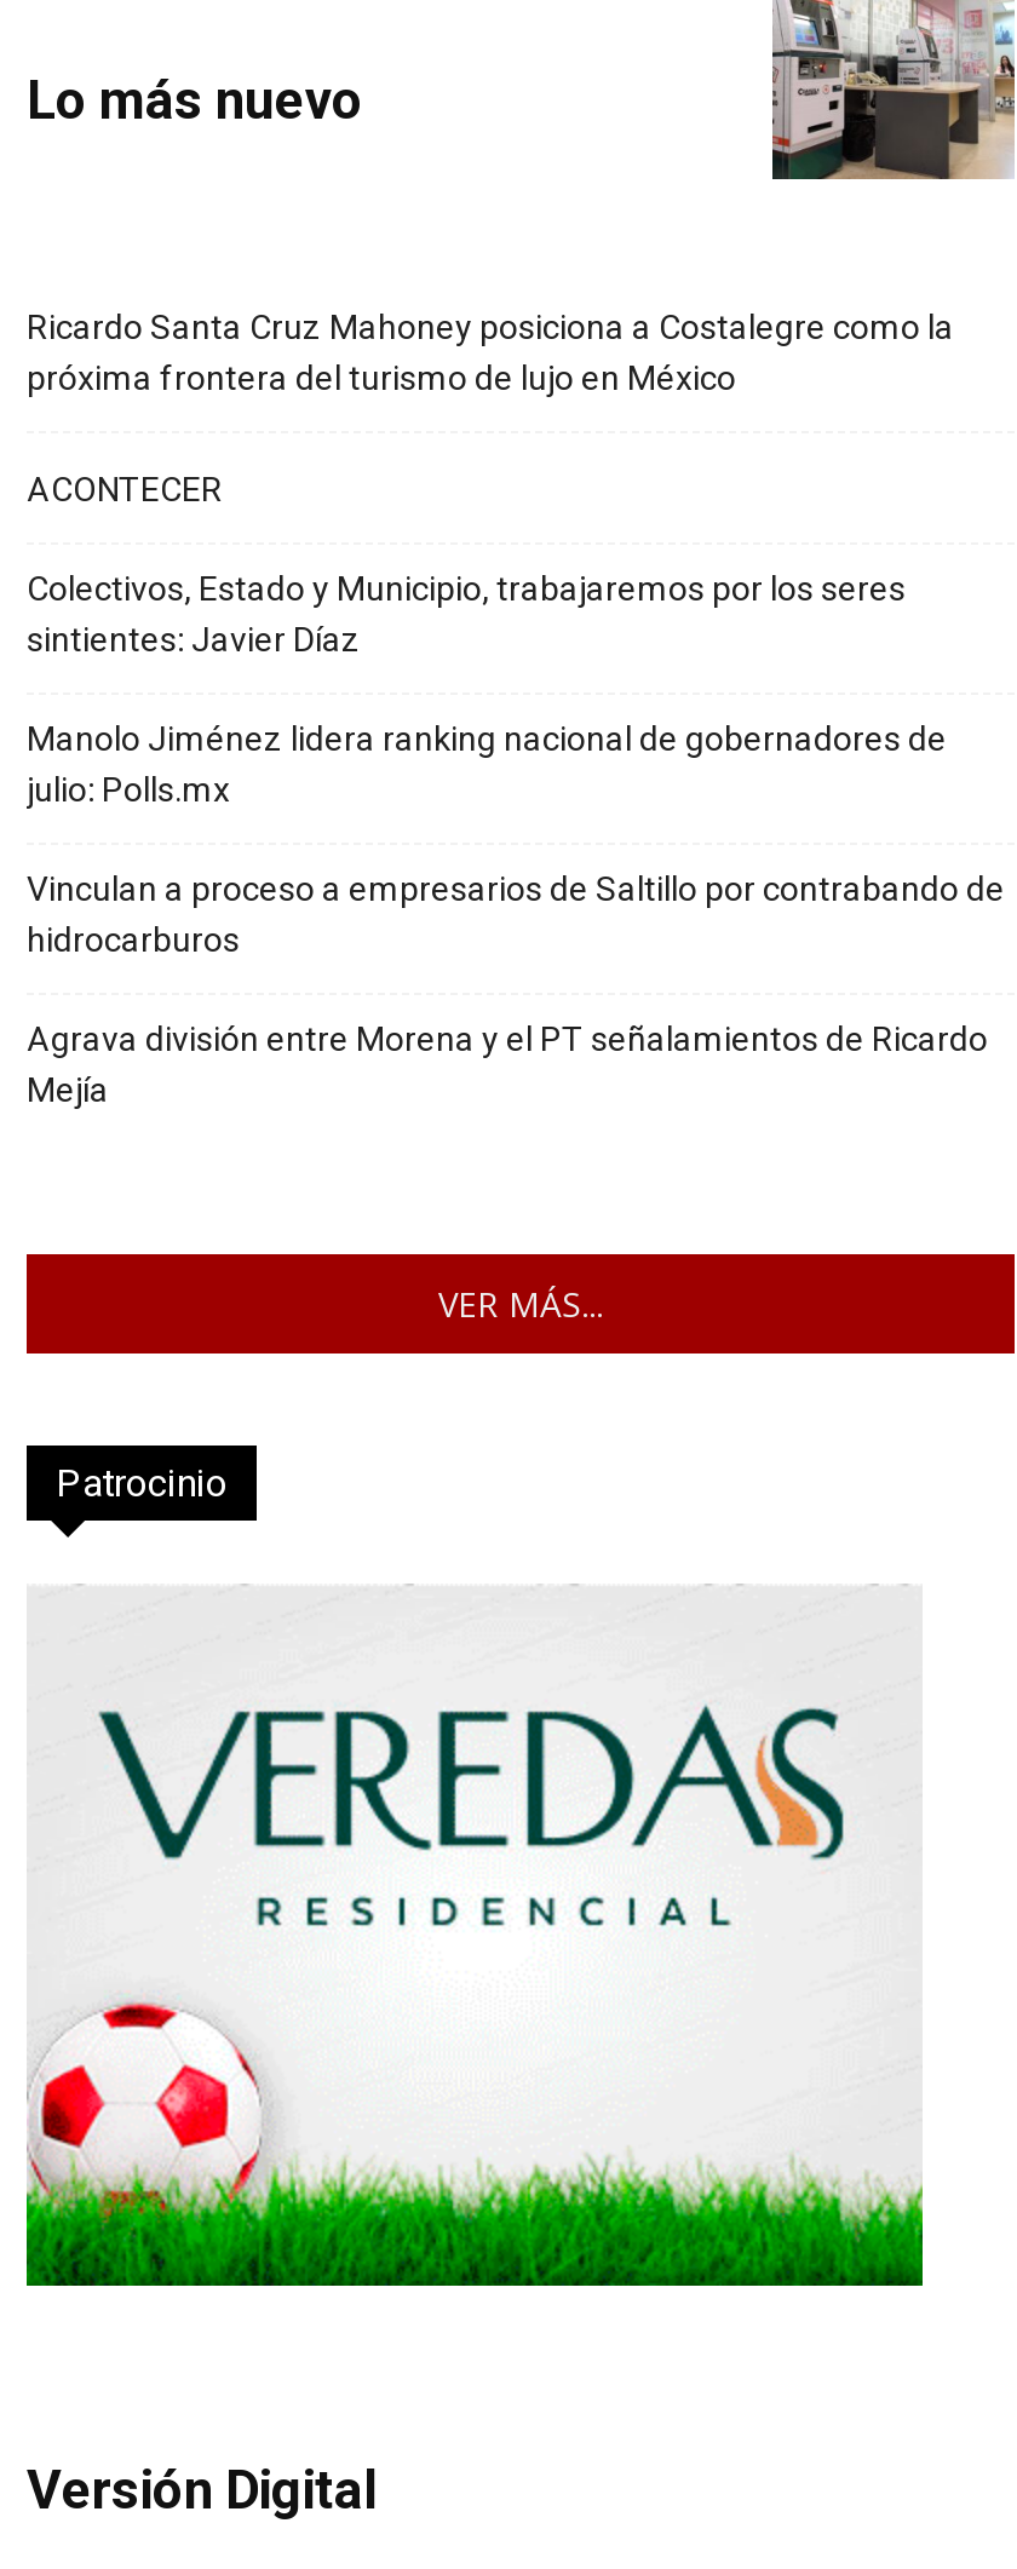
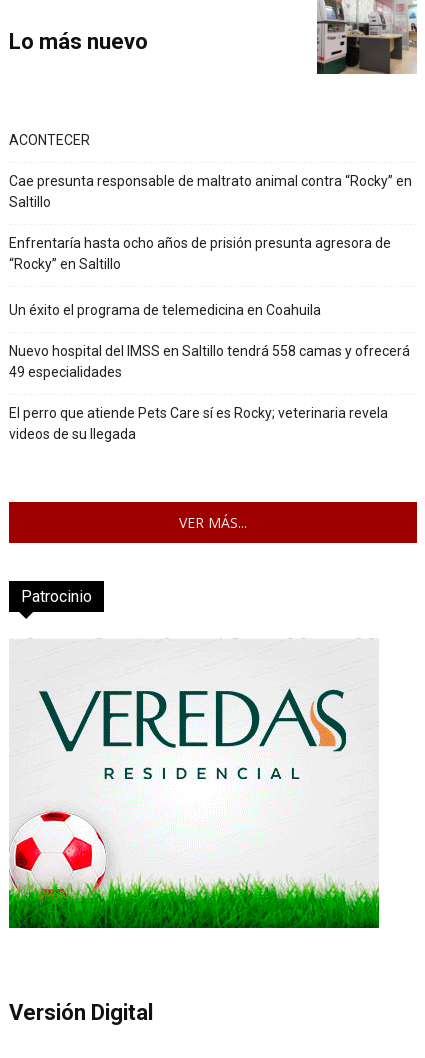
[27,308,954,398] Ricardo Santa Cruz Mahoney posiciona a Costalegre como la | próxima frontera del turismo de lujo en México -> none
moved [27,471,223,509] -> [9,132,90,148]: ACONTECER
[27,570,1005,1110] Colectivos, Estado y Municipio, trabajaremos por los seres | sintientes: Javier Díaz | Manolo Jiménez lidera ranking nacional de gobernadores de | julio: Polls.mx | Vinculan a proceso a empresarios de Saltillo por contrabando de | hidrocarburos | Agrava división entre Morena y el PT señalamientos de Ricardo | Mejía -> [9,173,412,442] Cae presunta responsable de maltrato animal contra “Rocky” en | Saltillo | Enfrentaría hasta ocho años de prisión presunta agresora de | “Rocky” en Saltillo | Un éxito el programa de telemedicina en Coahuila | Nuevo hospital del IMSS en Saltillo tendrá 558 camas y ofrecerá | 49 especialidades | El perro que atiende Pets Care sí es Rocky; veterinaria revela | videos de su llegada

